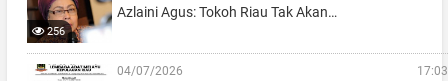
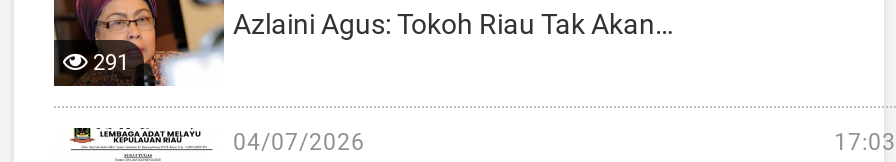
[43,25,64,38] 256 -> [87,49,129,75] 291

